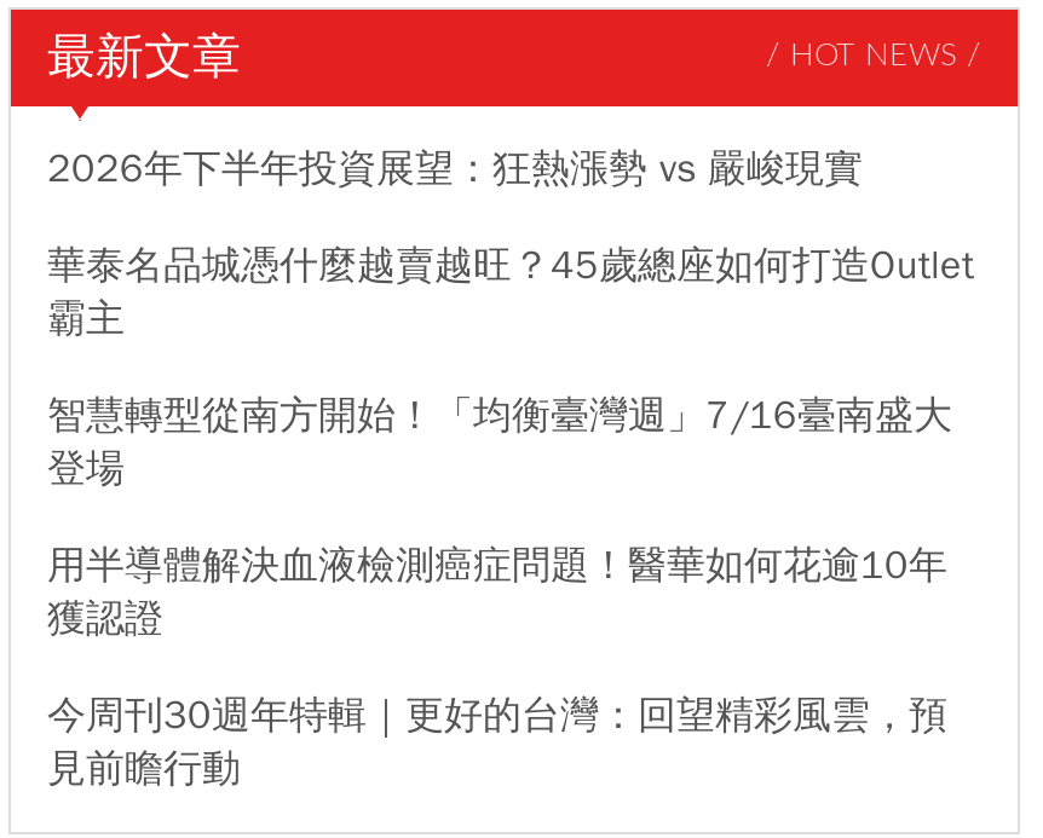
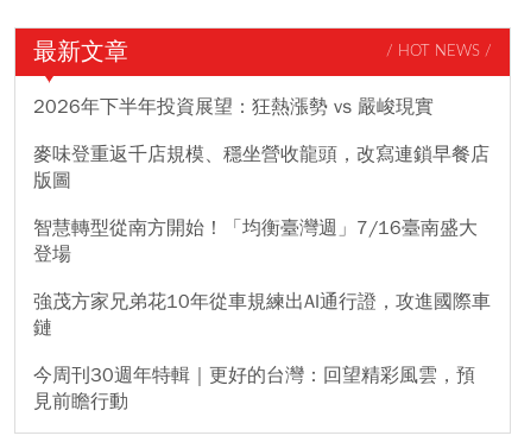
[47,241,974,343] 華泰名品城憑什麼越賣越旺？45歲總座如何打造Outlet | 霸主 -> [33,142,489,192] 麥味登重返千店規模、穩坐營收龍頭，改寫連鎖早餐店 | 版圖
[47,541,947,643] 用半導體解決血液檢測癌症問題！醫華如何花逾10年 | 獲認證 -> [33,290,491,339] 強茂方家兄弟花10年從車規練出AI通行證，攻進國際車 | 鏈

